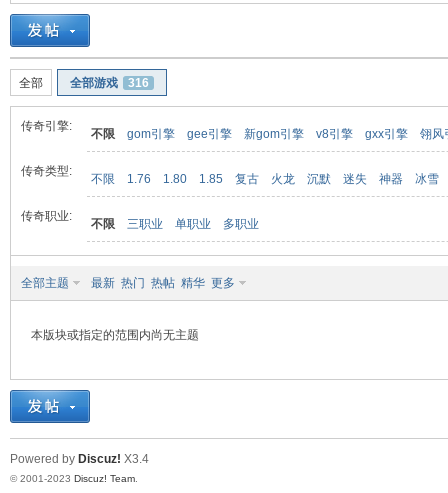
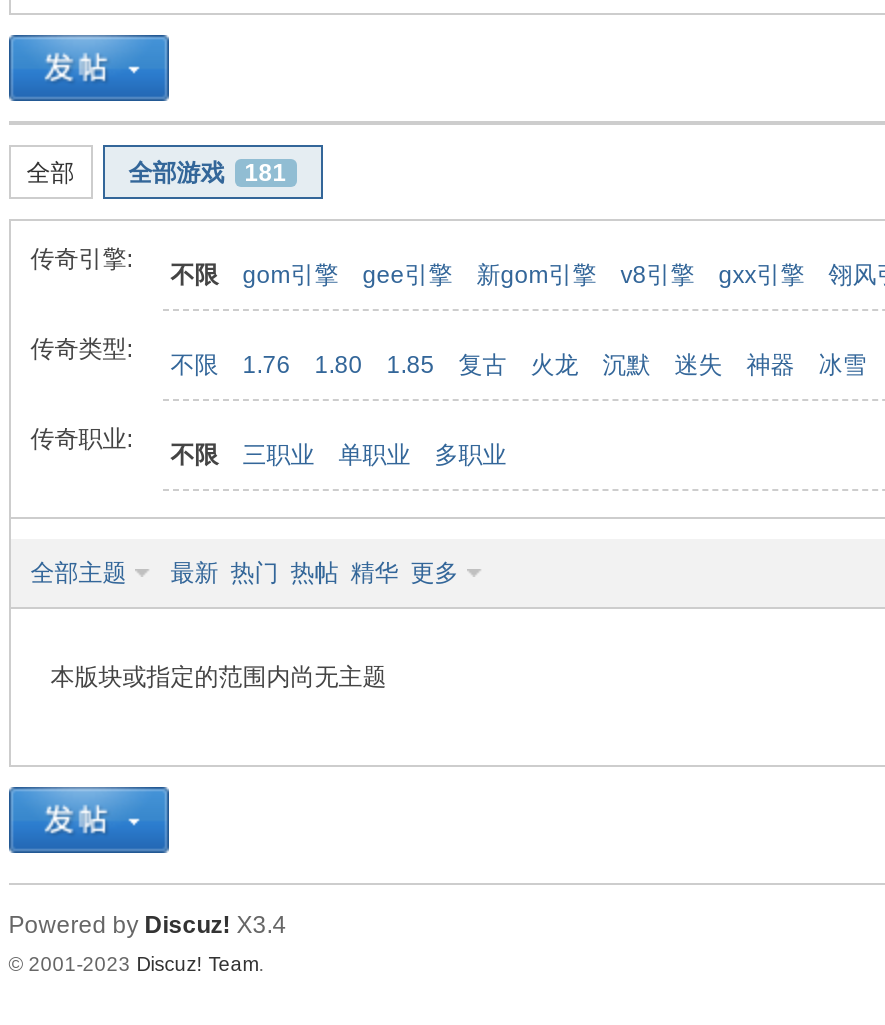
[19,76,149,90] 全部 全部游戏 316 -> [27,159,287,187] 全部 全部游戏 181

